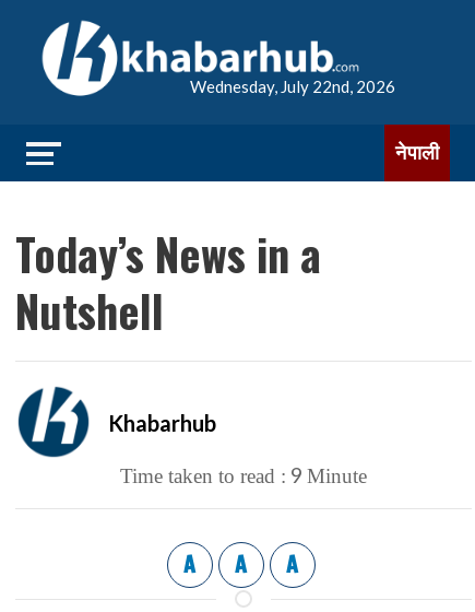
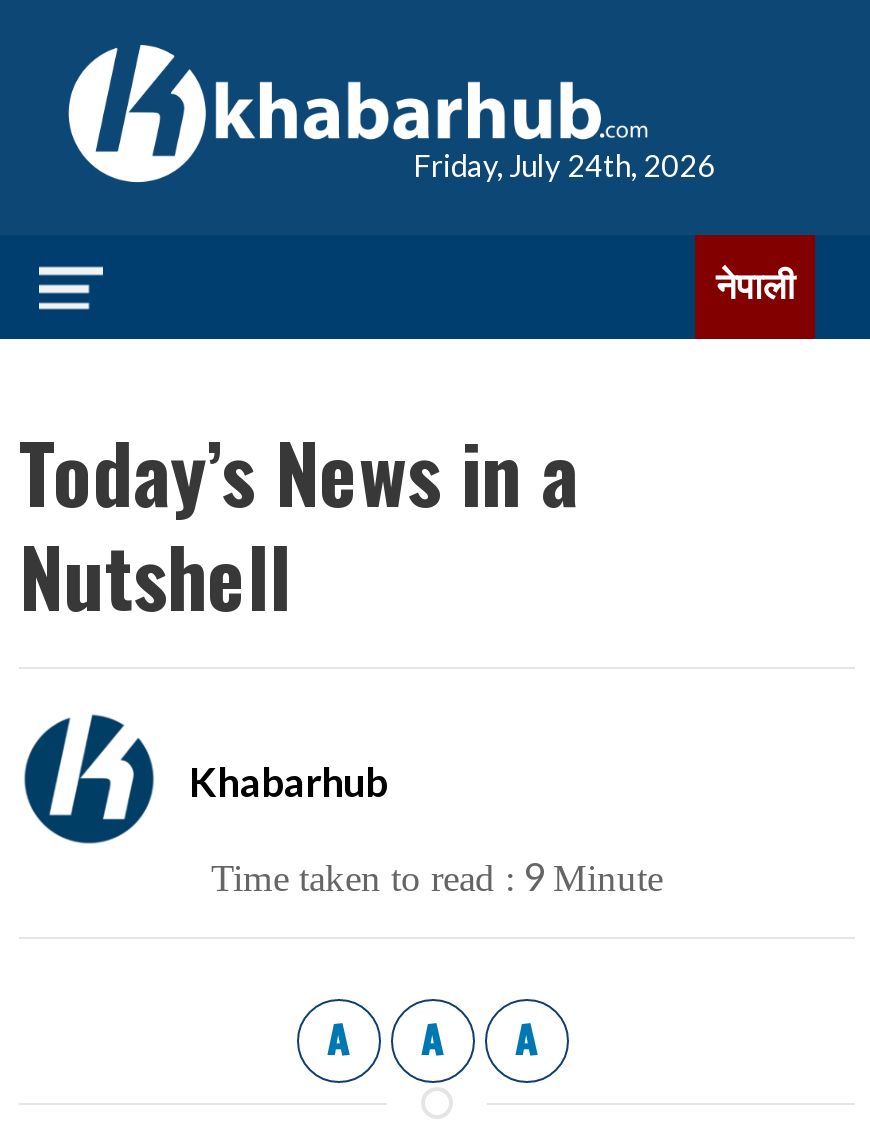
[190,76,395,96] Wednesday, July 22nd, 2026 -> [413,147,715,183] Friday, July 24th, 2026

